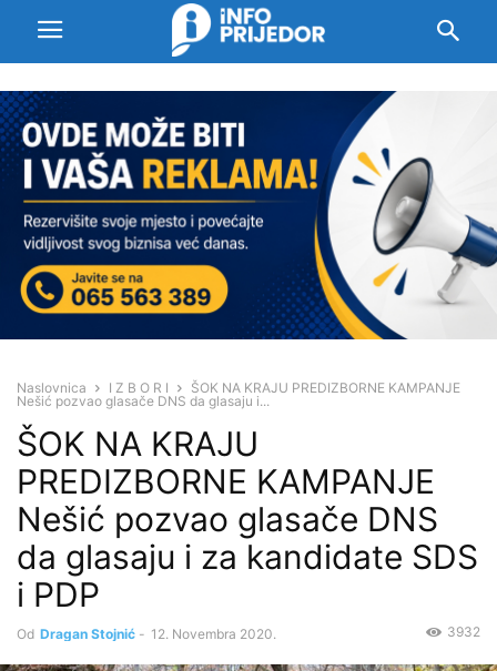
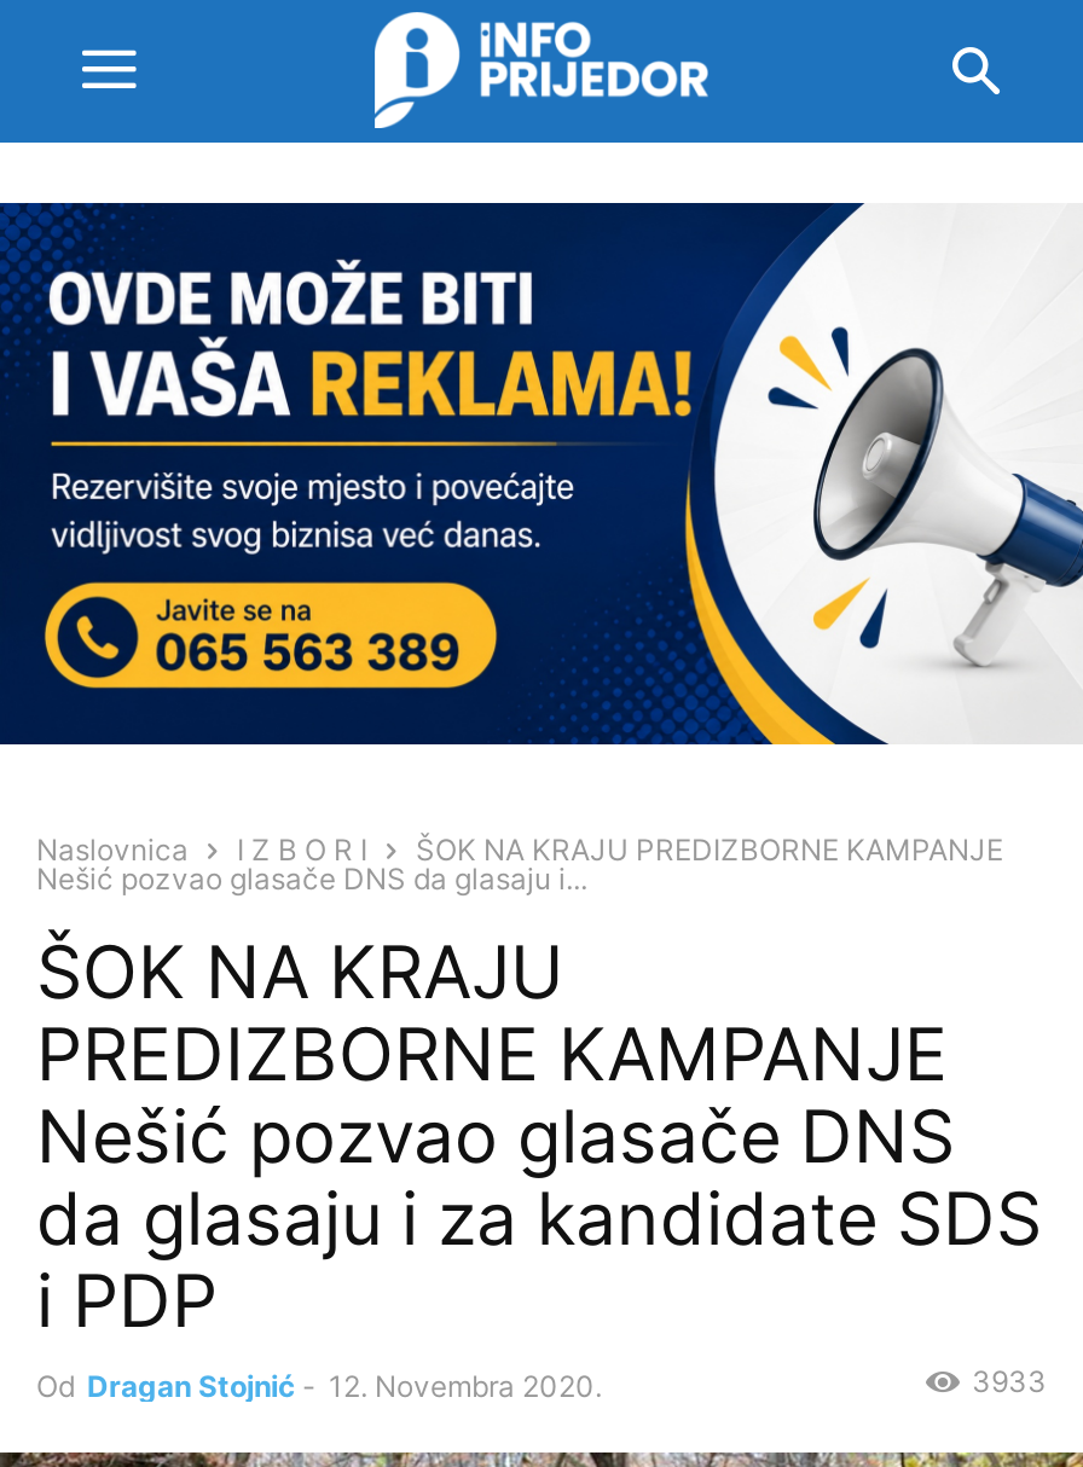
[447,623,480,640] 3932 -> [972,1363,1047,1399] 3933

